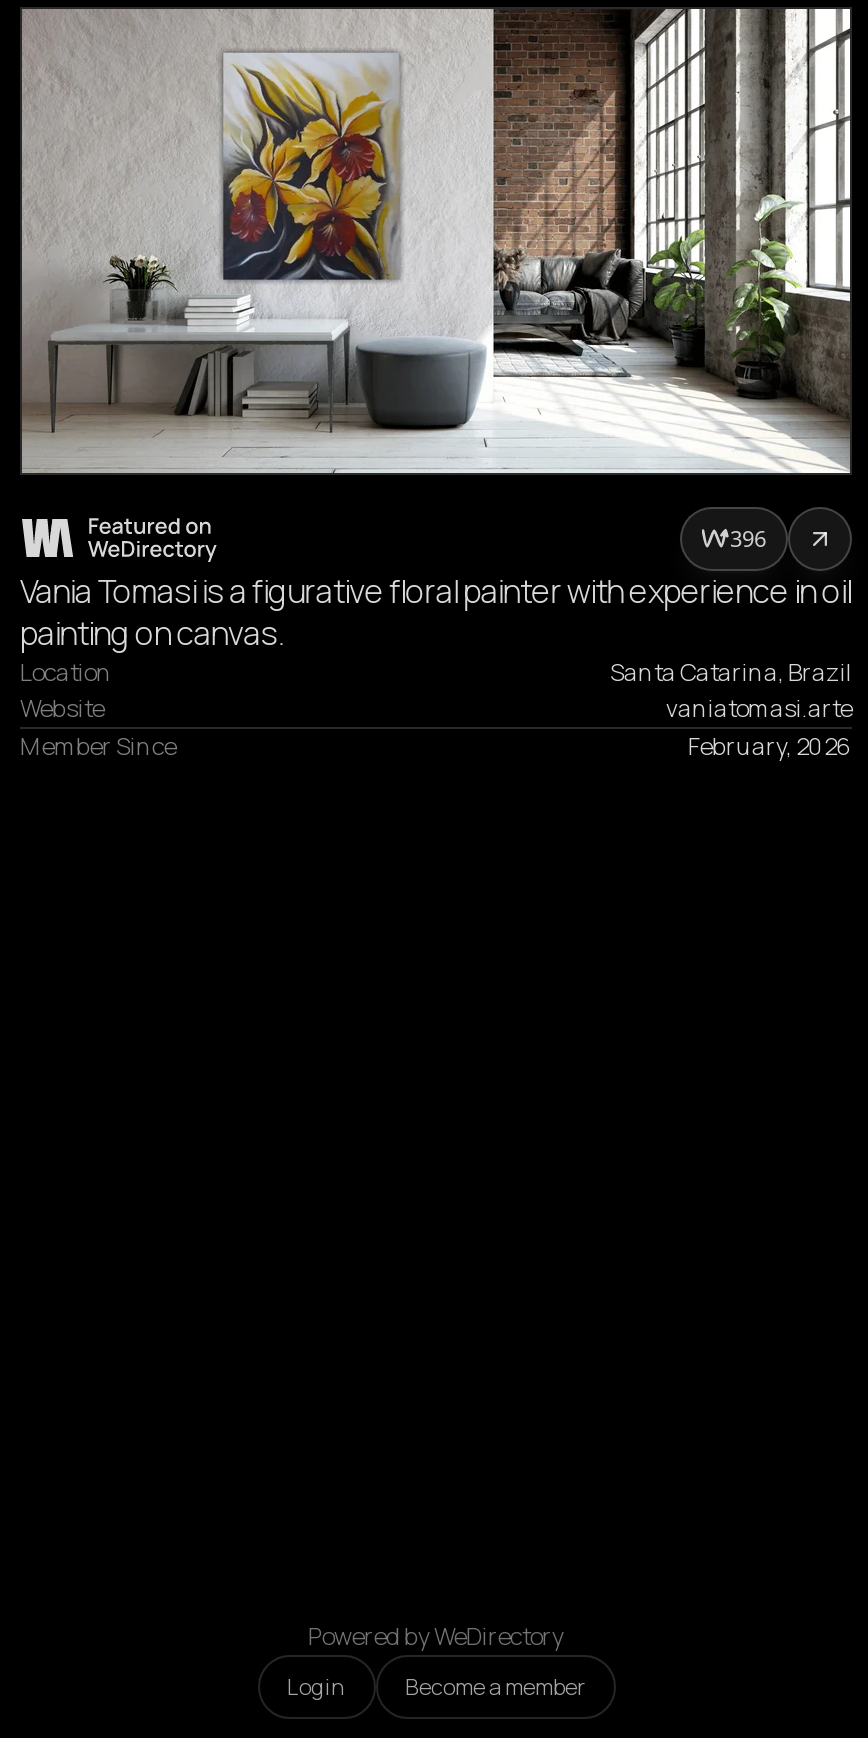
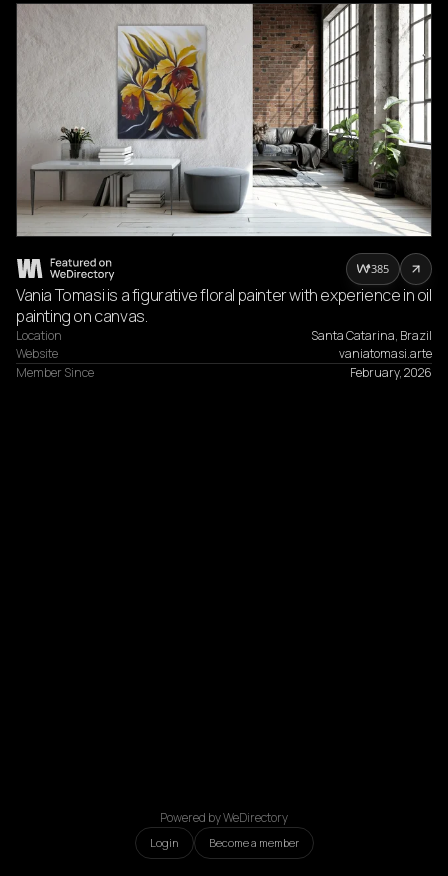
[730,523,766,553] 396 -> [371,261,389,276] 385

